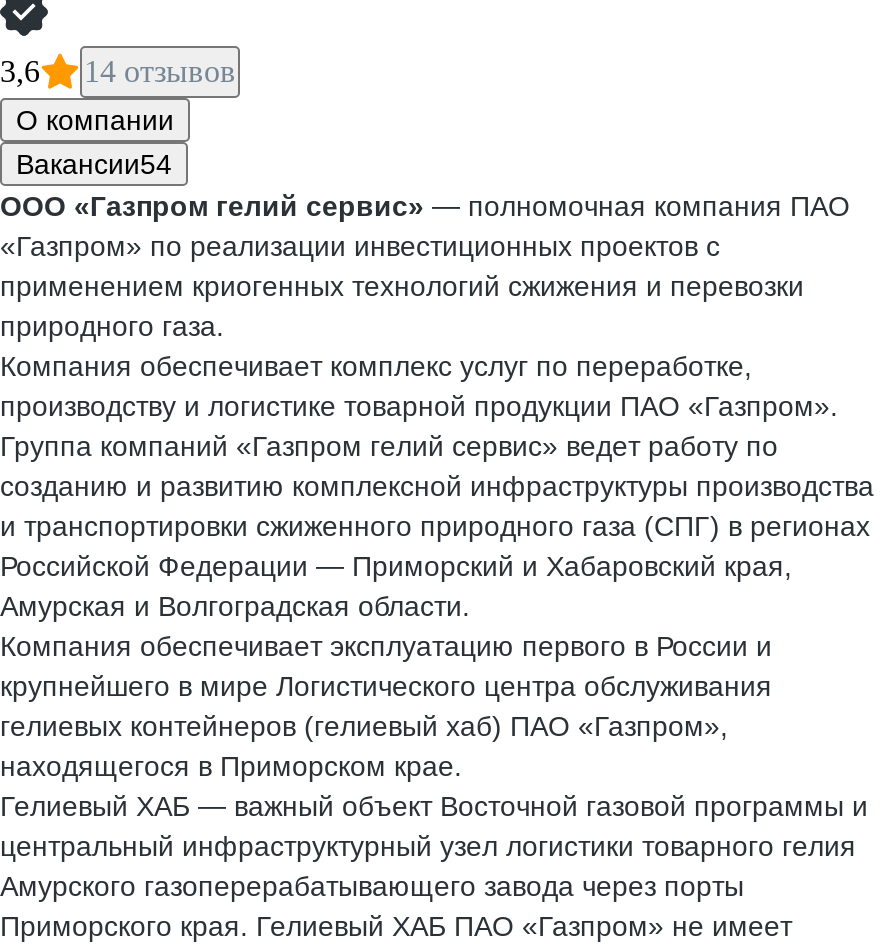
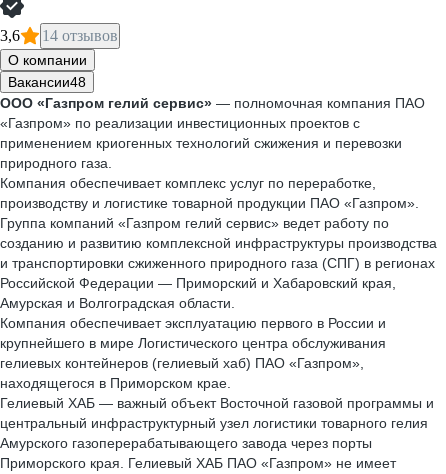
[16,148,172,180] Вакансии54 -> [8,74,86,90] Вакансии48

